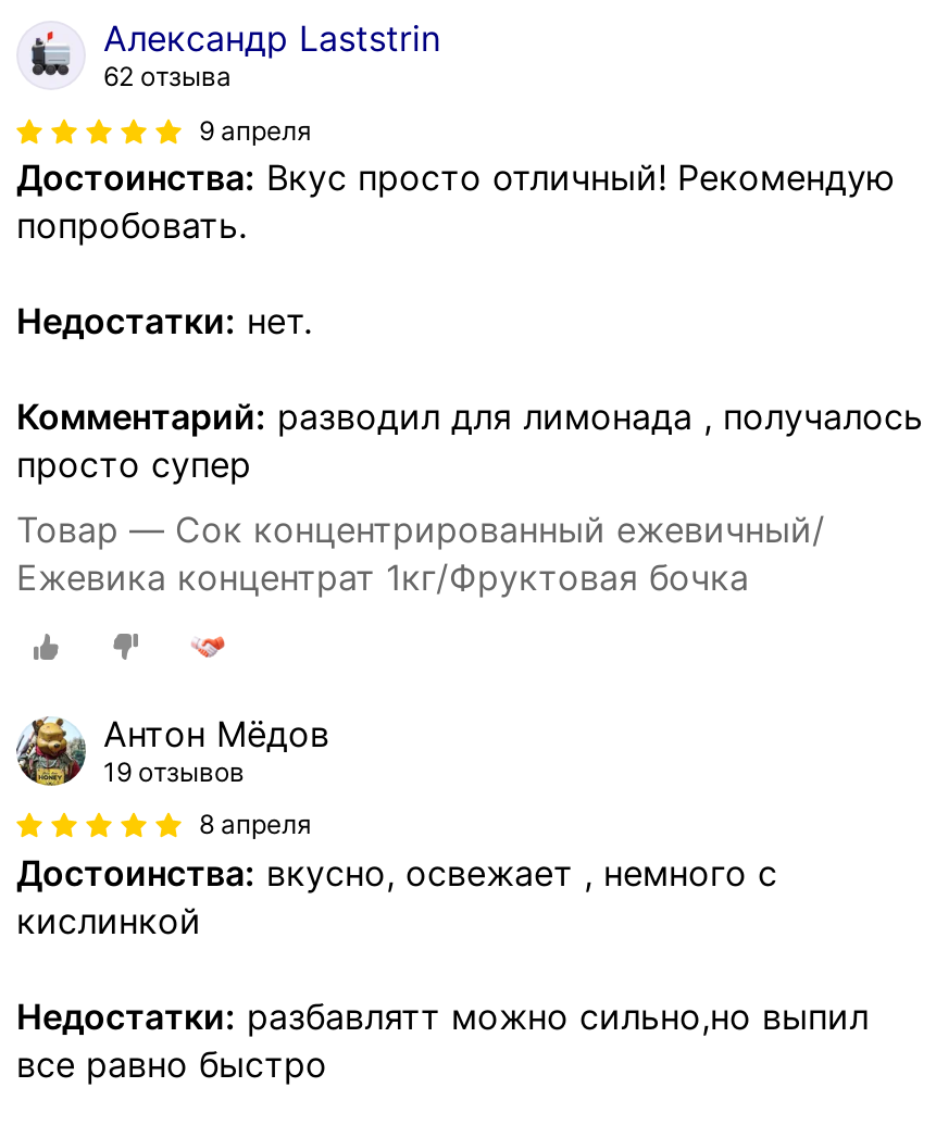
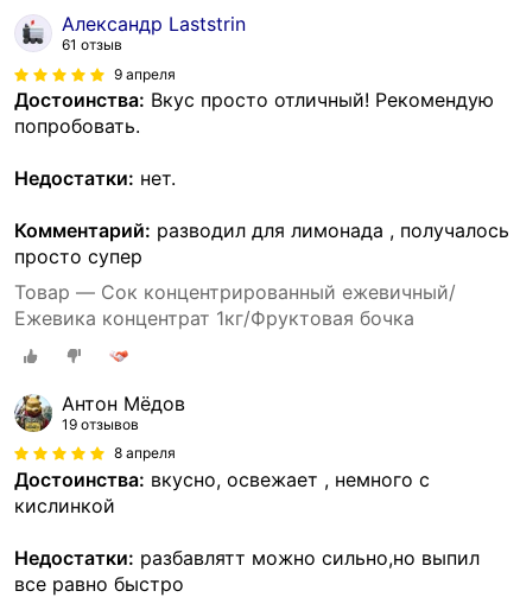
[103,60,232,93] 62 отзыва -> [62,36,122,54] 61 отзыв

